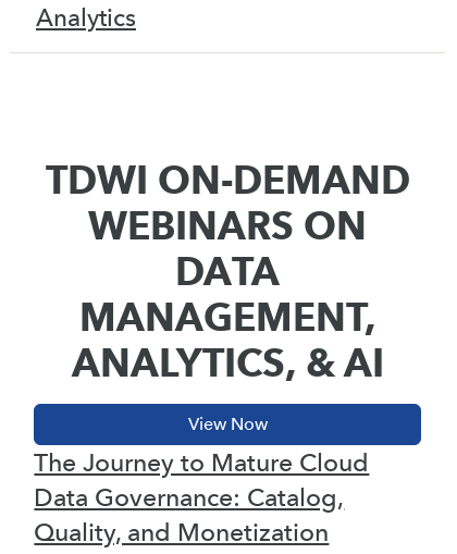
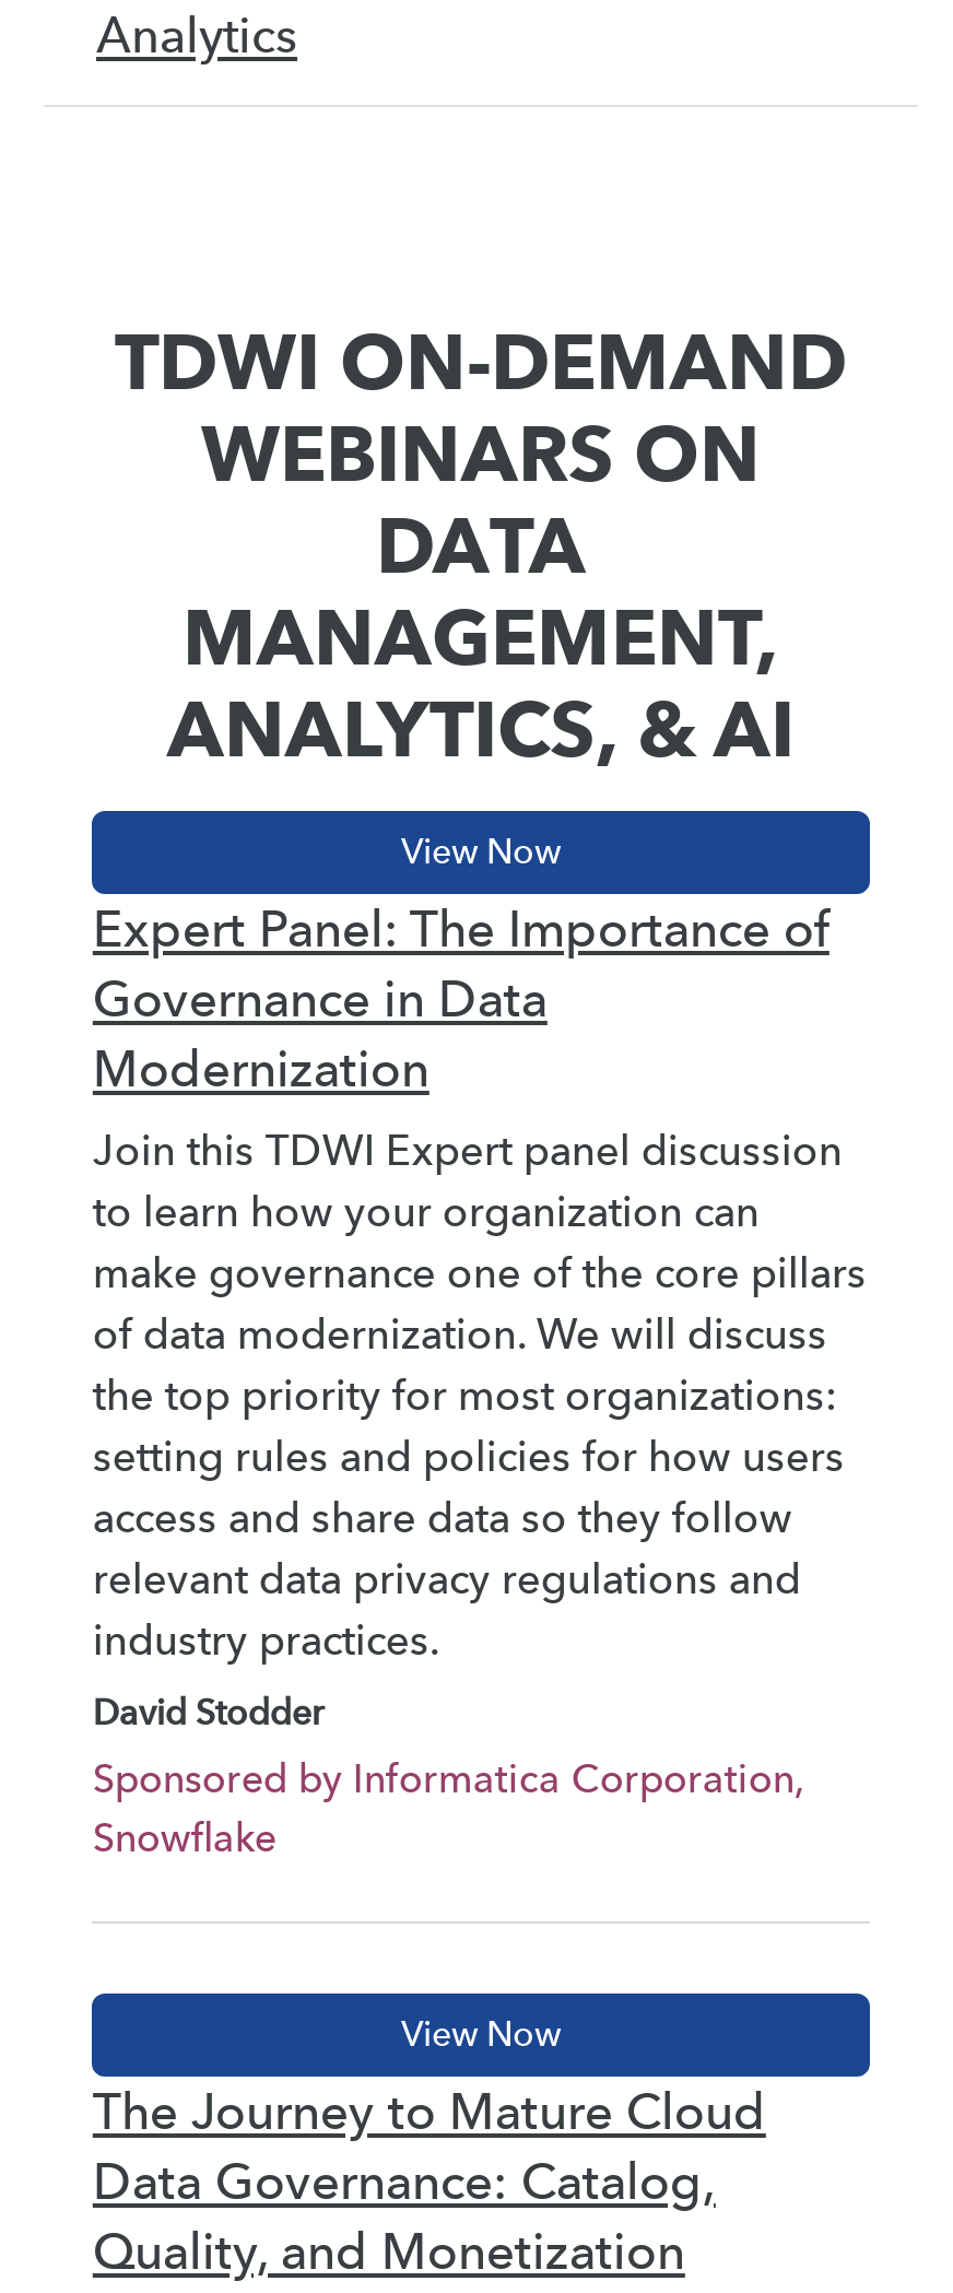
none -> [93,898,866,1862] Expert Panel: The Importance of | Governance in Data | Modernization | Join this TDWI Expert panel discussion | to learn how your organization can | make governance one of the core pillars | of data modernization. We will discuss | the top priority for most organizations: | setting rules and policies for how users | access and share data so they follow | relevant data privacy regulations and | industry practices. | David Stodder | Sponsored by Informatica Corporation, | Snowflake

